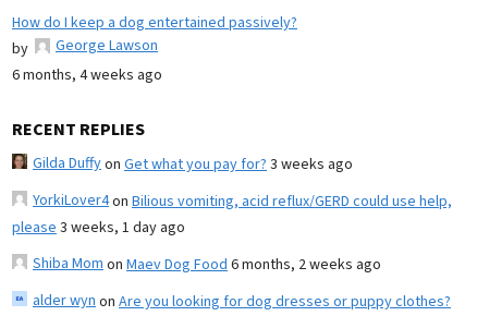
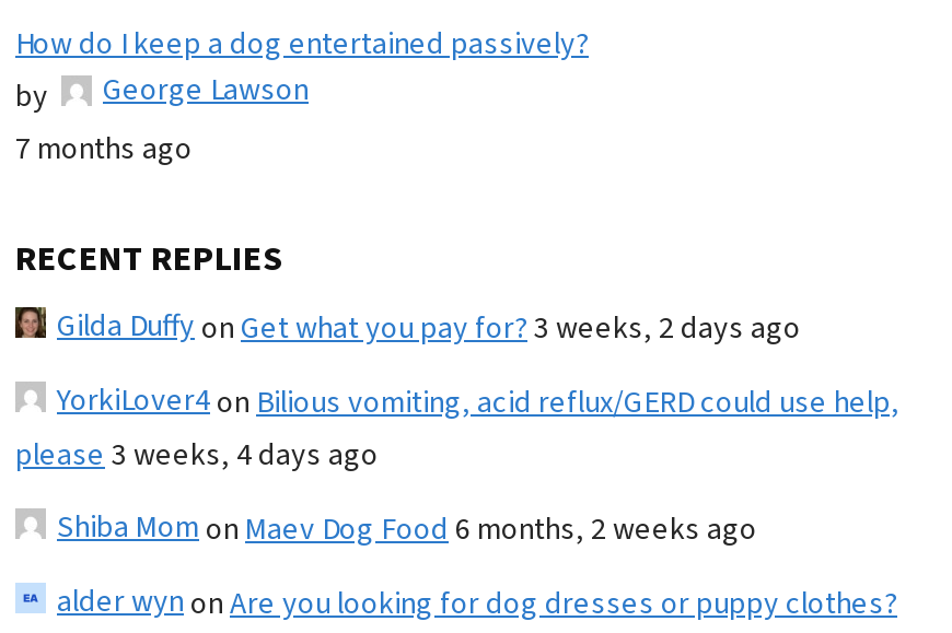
[12,64,162,86] 6 months, 4 weeks ago -> [15,127,193,171] 7 months ago
[33,152,353,175] Gilda Duffyon Get what you pay for? 3 weeks ago -> [57,304,801,350] Gilda Duffyon Get what you pay for? 3 weeks, 2 days ago
[12,217,185,238] please 3 weeks, 1 day ago -> [15,433,379,477] please 3 weeks, 4 days ago

